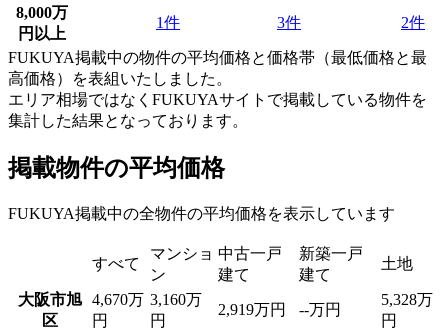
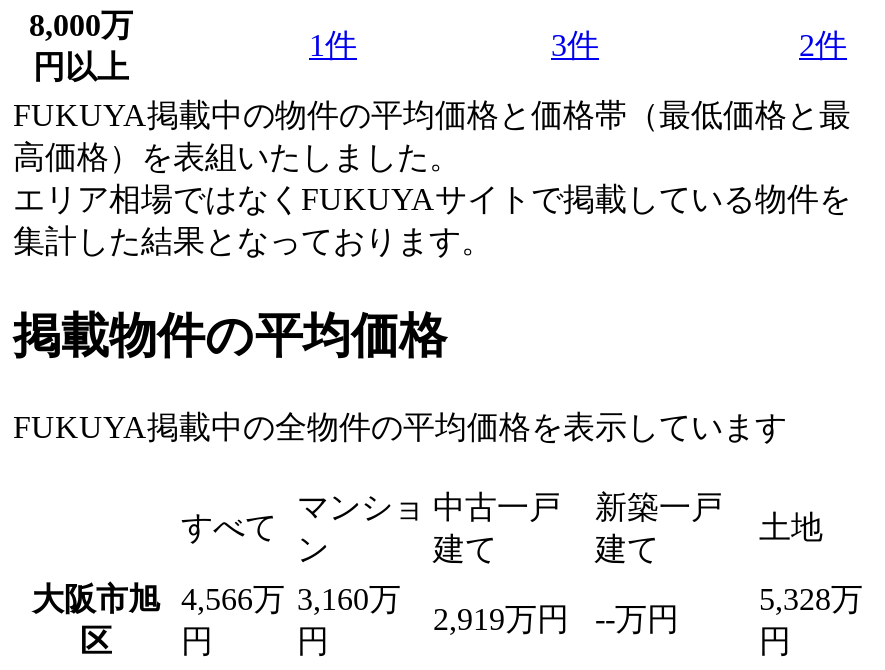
[17,291,202,308] 大阪市旭 4,670万 3,160万 -> [32,582,401,616] 大阪市旭 4,566万 3,160万

